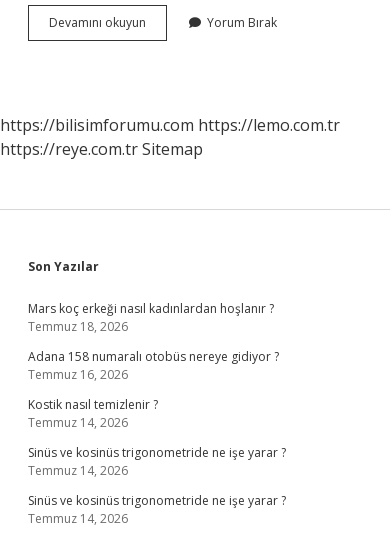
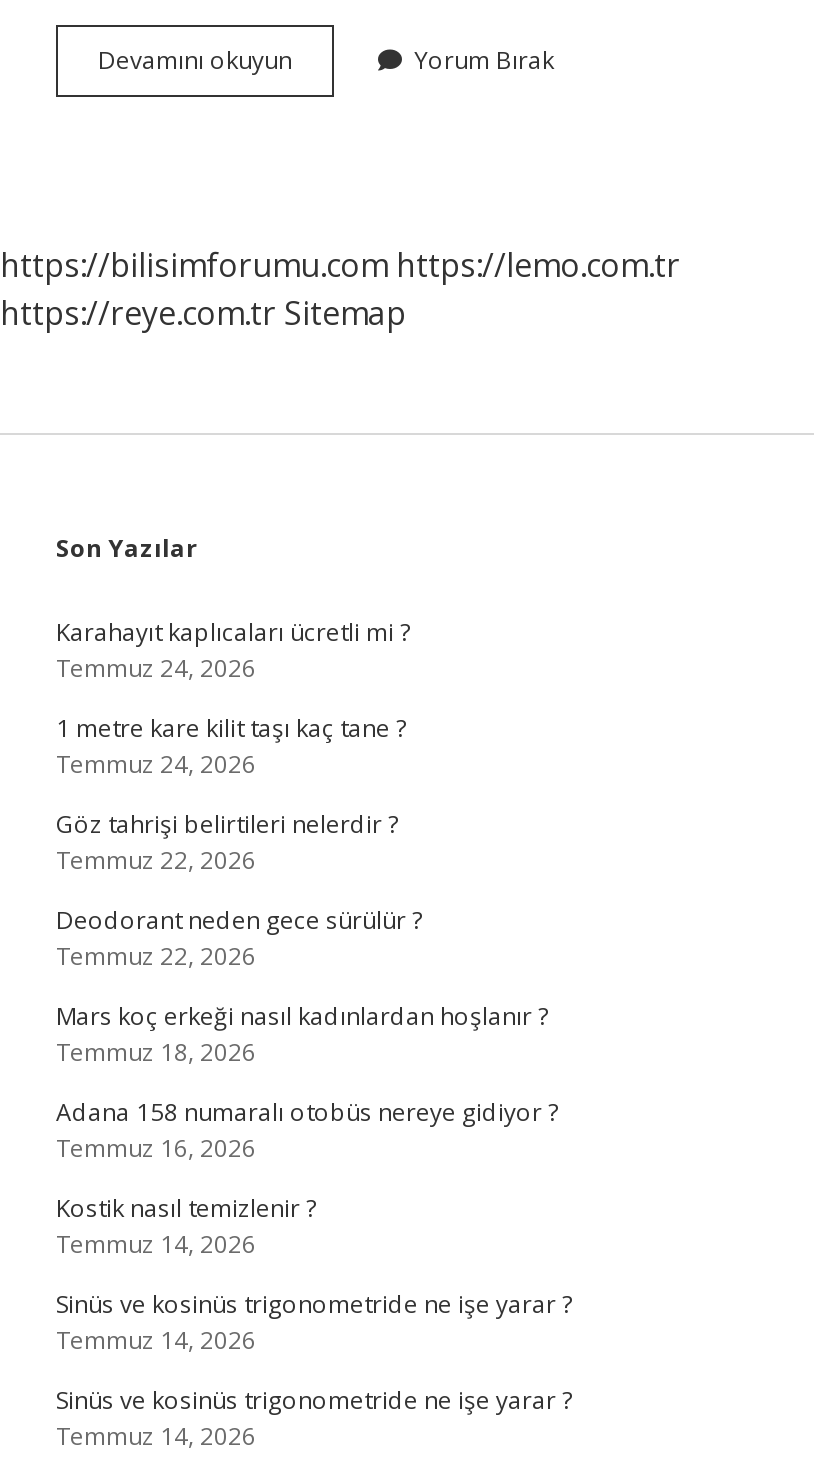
none -> [56,615,422,973] Karahayıt kaplıcaları ücretli mi ? | Temmuz 24, 2026 | 1 metre kare kilit taşı kaç tane ? | Temmuz 24, 2026 | Göz tahrişi belirtileri nelerdir ? | Temmuz 22, 2026 | Deodorant neden gece sürülür ? | Temmuz 22, 2026

